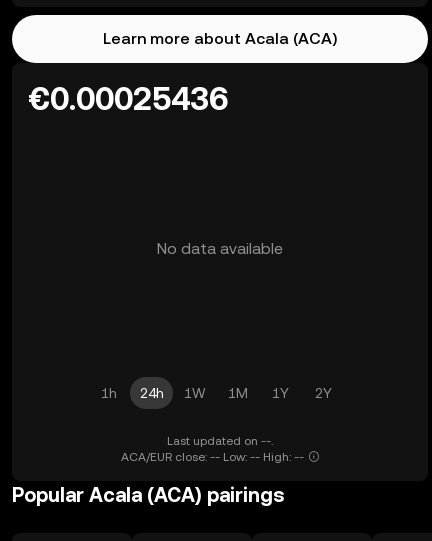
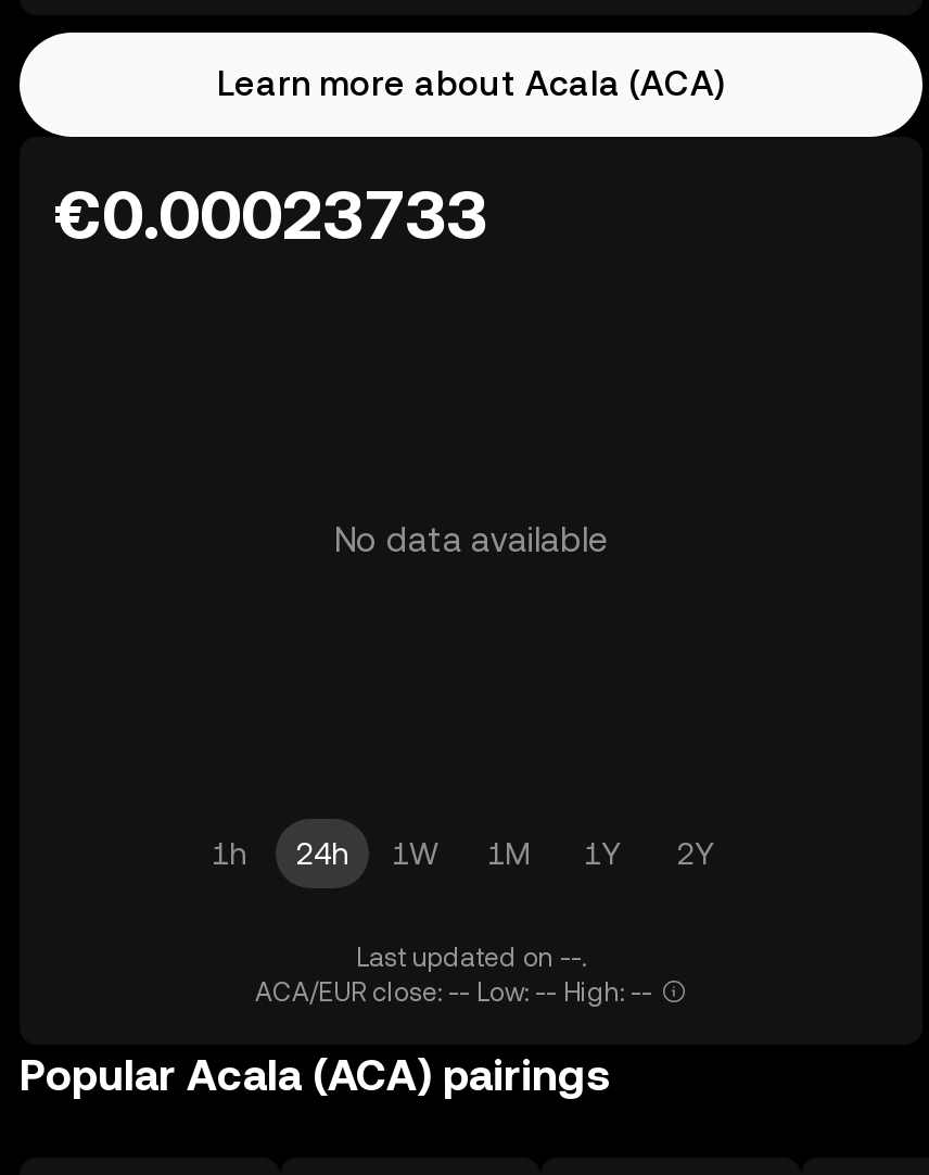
[28,80,228,117] €0.00025436 -> [54,174,488,254] €0.00023733

